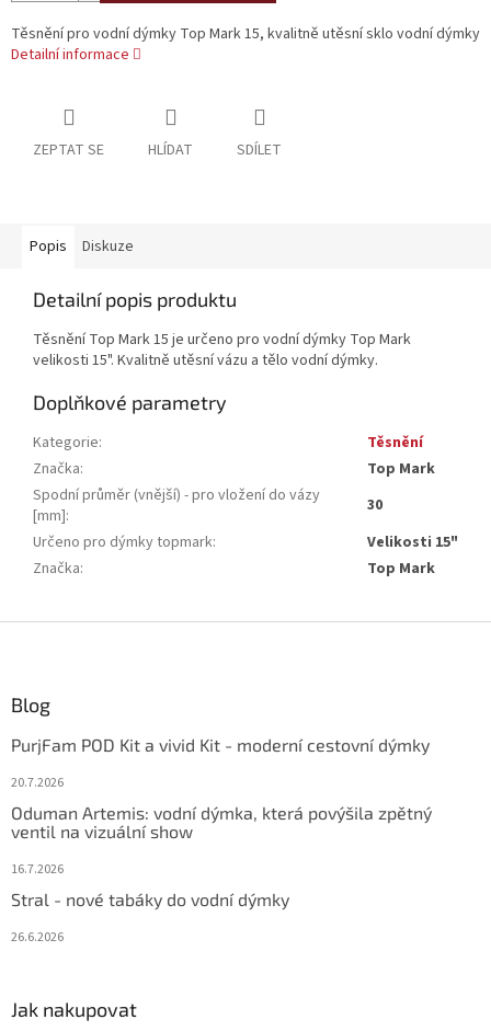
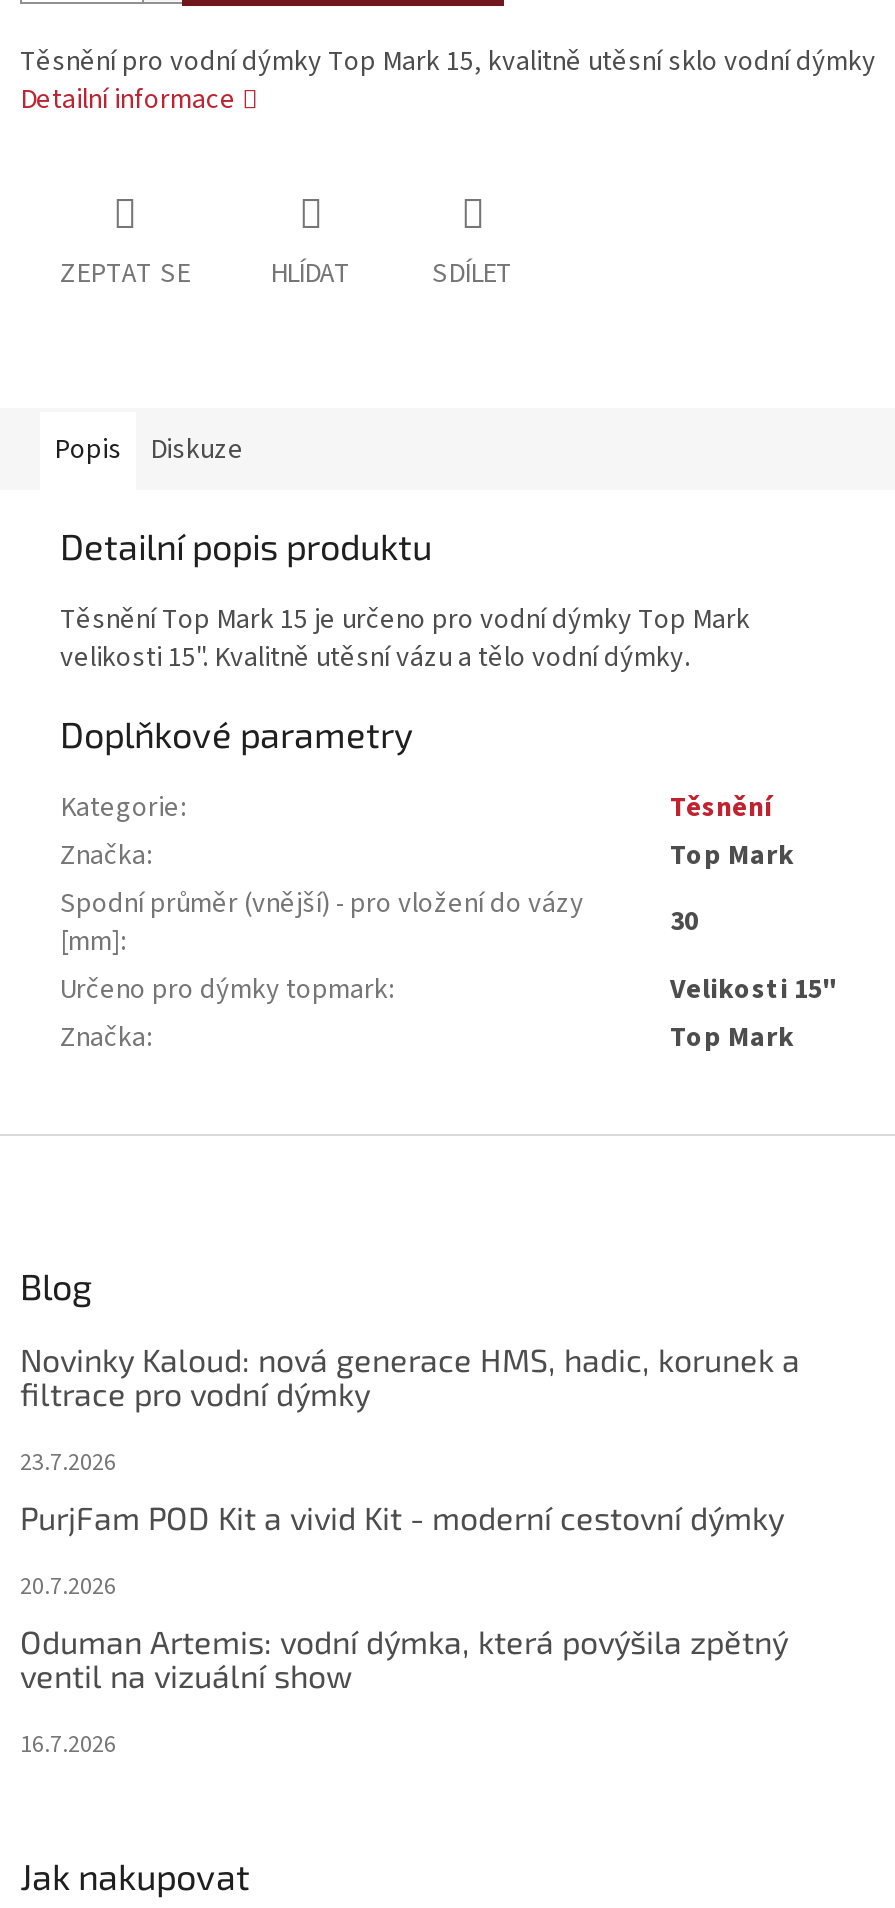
none -> [20,1340,800,1480] Novinky Kaloud: nová generace HMS, hadic, korunek a | filtrace pro vodní dýmky | 23.7.2026
moved [11,734,432,879] -> [20,1498,788,1762]: PurjFam POD Kit a vivid Kit - moderní cestovní dýmky | 20.7.2026 | Oduman Artemis: vodní dýmka, která povýšila zpětný | ventil na vizuální show | 16.7.2026
[11,889,289,947] Stral - nové tabáky do vodní dýmky | 26.6.2026 -> none

